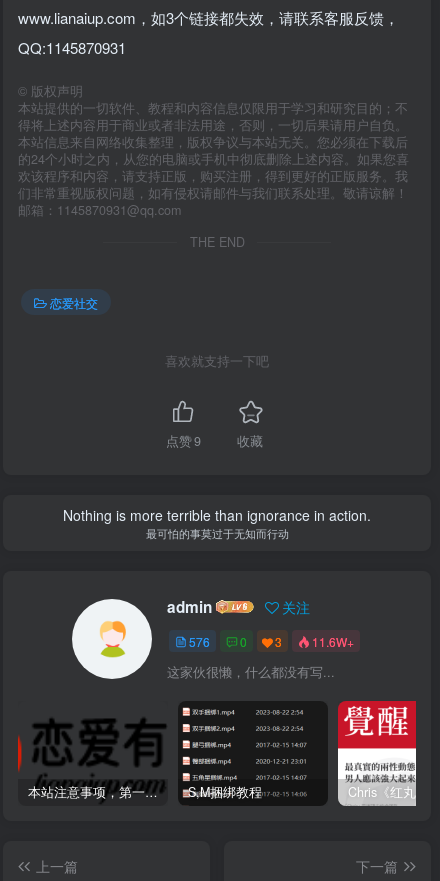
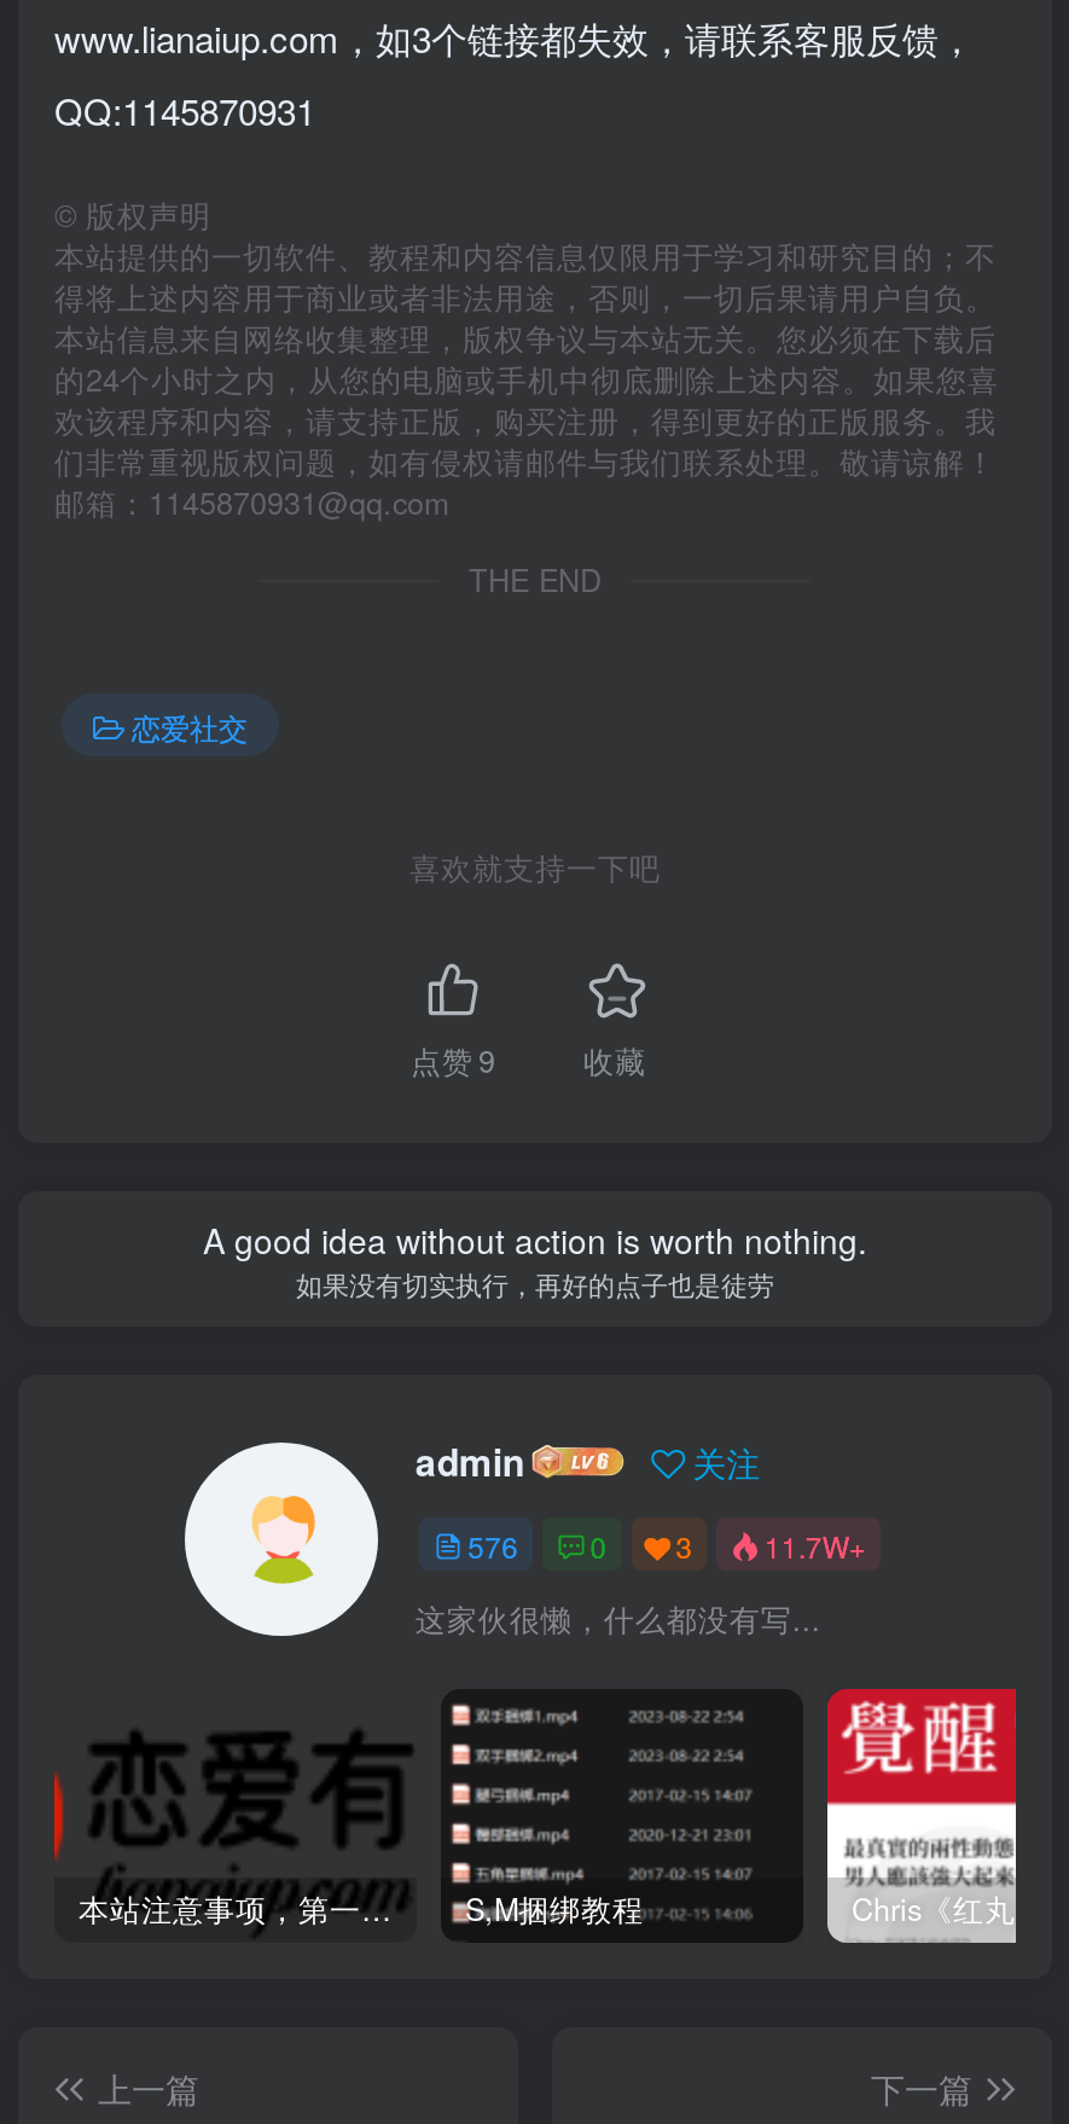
[63,505,371,541] Nothing is more terrible than ignorance in action. | 最可怕的事莫过于无知而行动 -> [203,1215,867,1302] A good idea without action is worth nothing. | 如果没有切实执行，再好的点子也是徒劳
[189,633,354,650] 576 0 3 11.6W+ -> [468,1524,866,1565] 576 0 3 11.7W+

